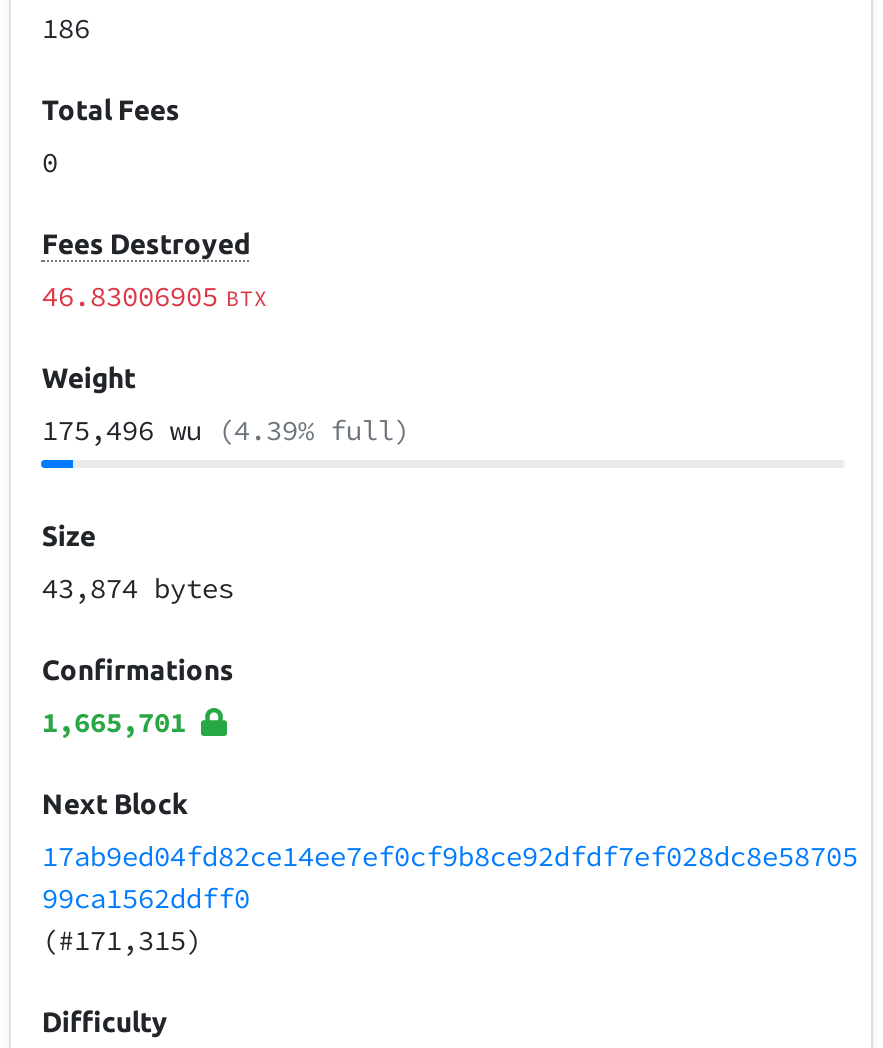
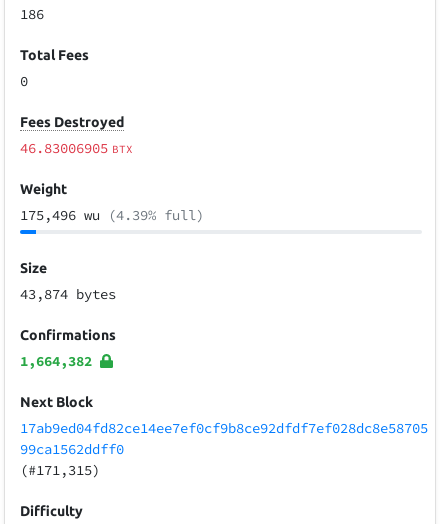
[42,705,202,741] 1,665,701 -> [20,352,100,370] 1,664,382

